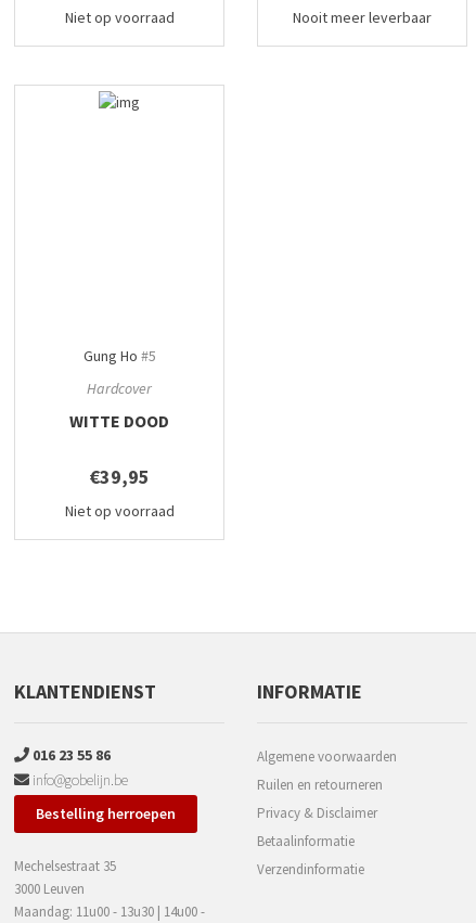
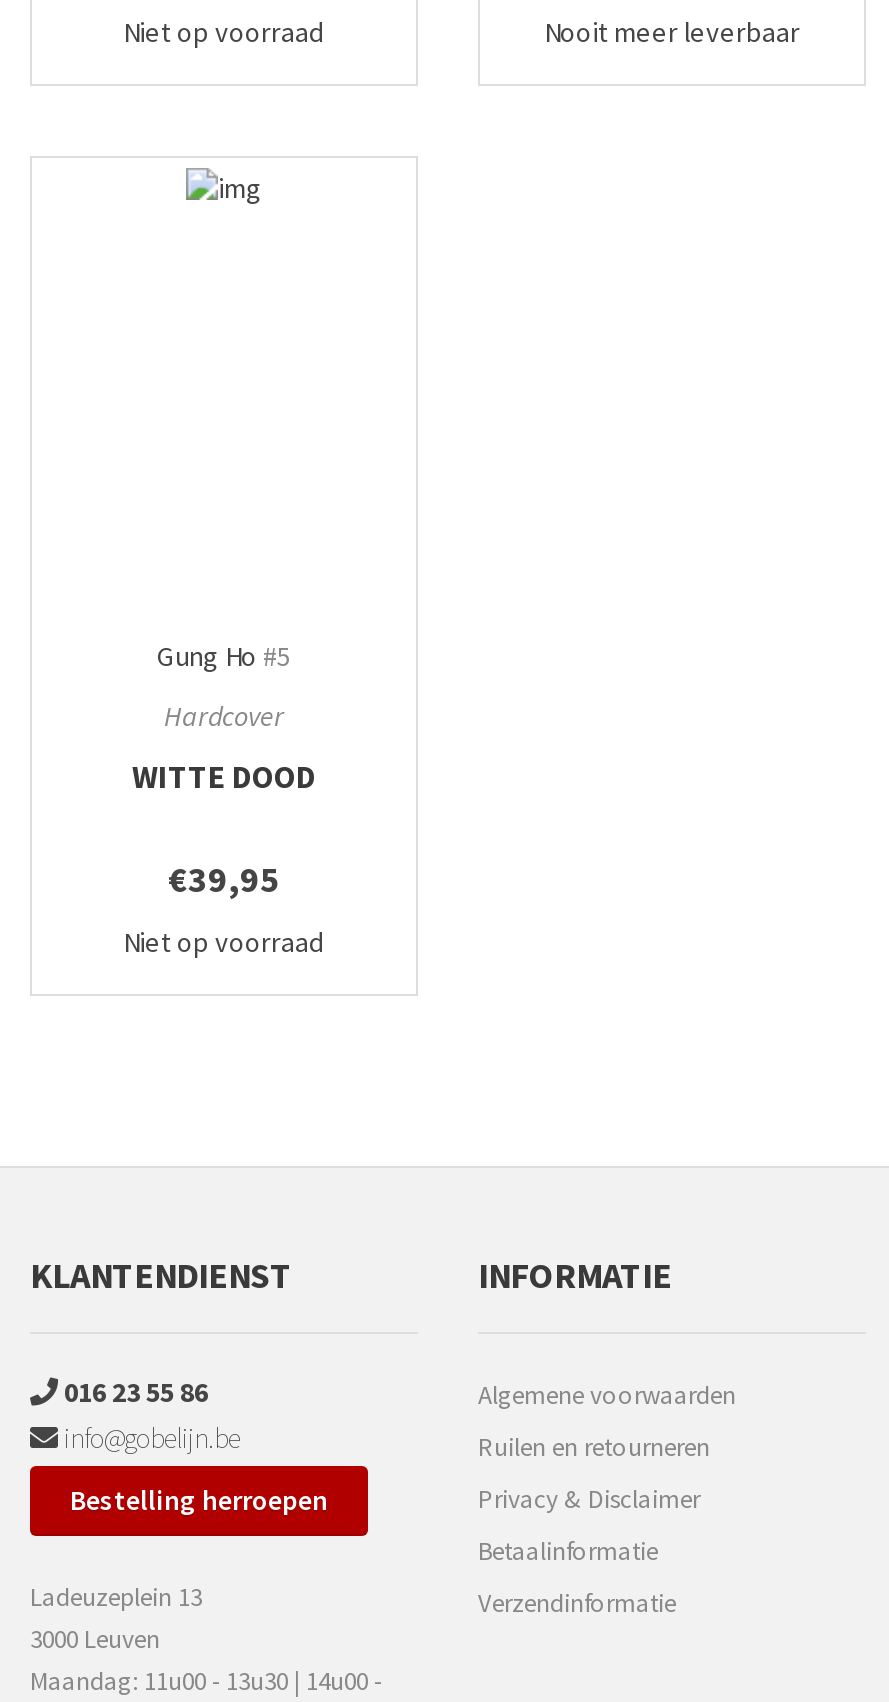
[14,857,116,875] Mechelsestraat 35 -> [30,1580,202,1614] Ladeuzeplein 13

